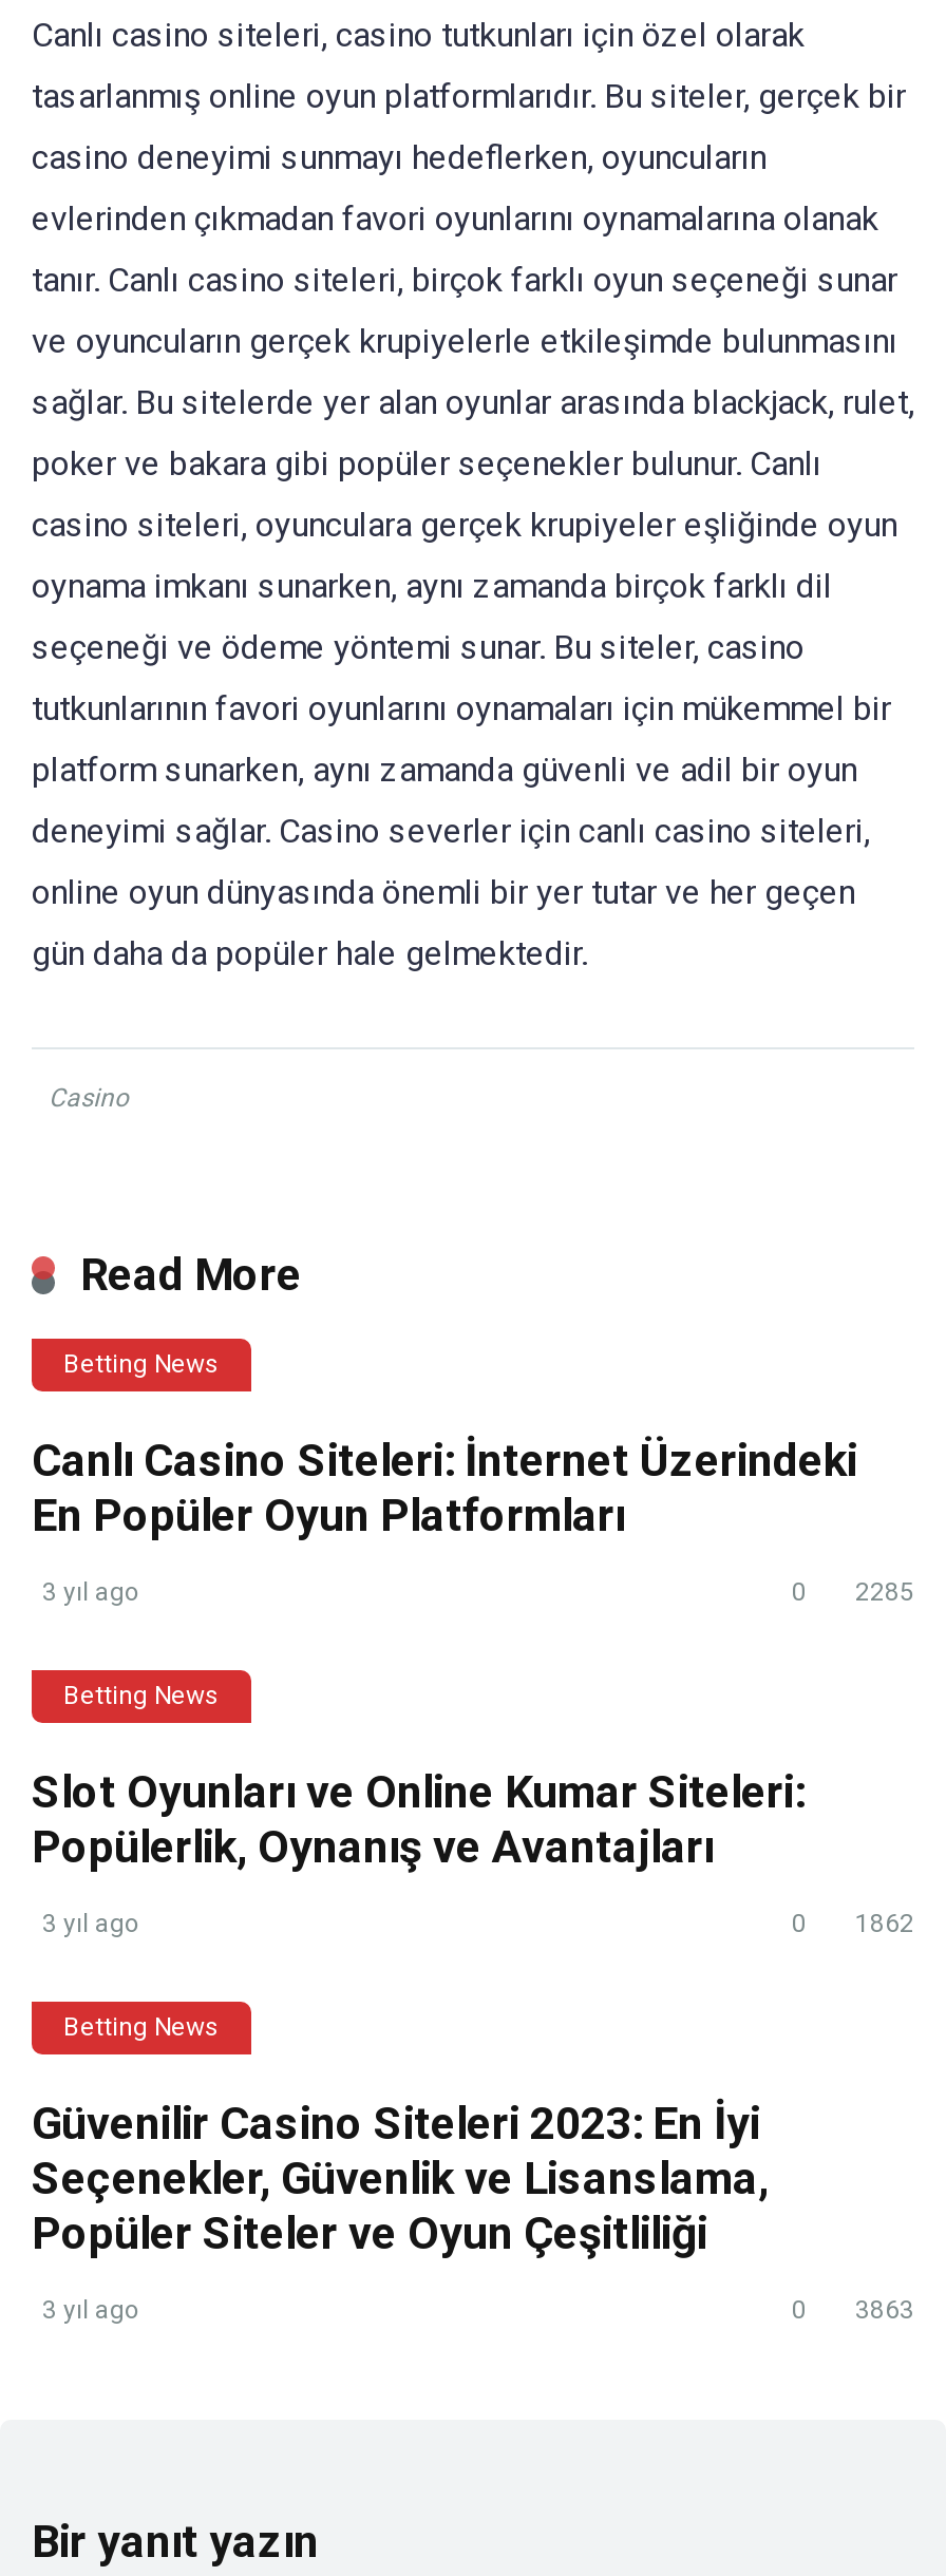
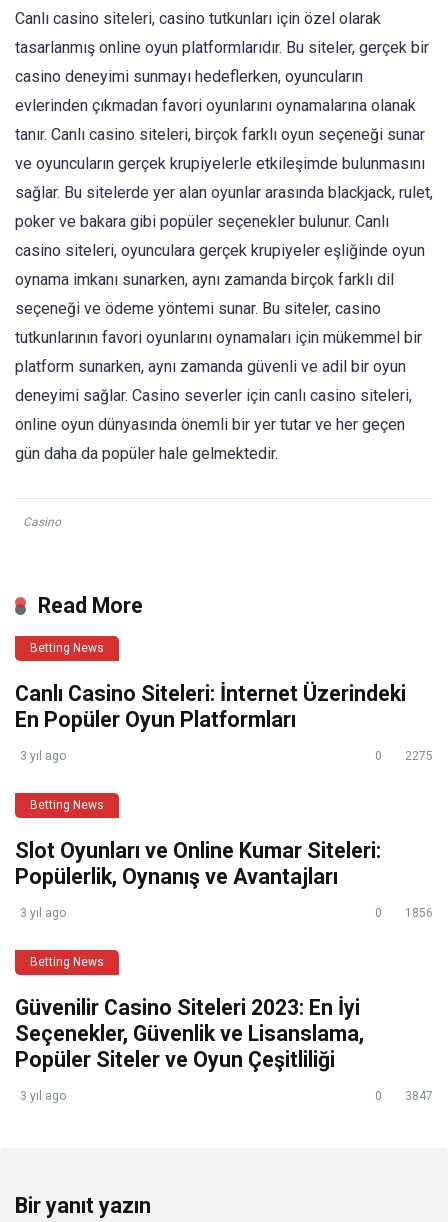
[792,1577,914,1607] 0 2285 -> [375,749,433,763] 0 2275
[792,1909,914,1938] 0 1862 -> [375,906,433,920] 0 1856
[792,2295,914,2325] 0 3863 -> [375,1089,433,1103] 0 3847

